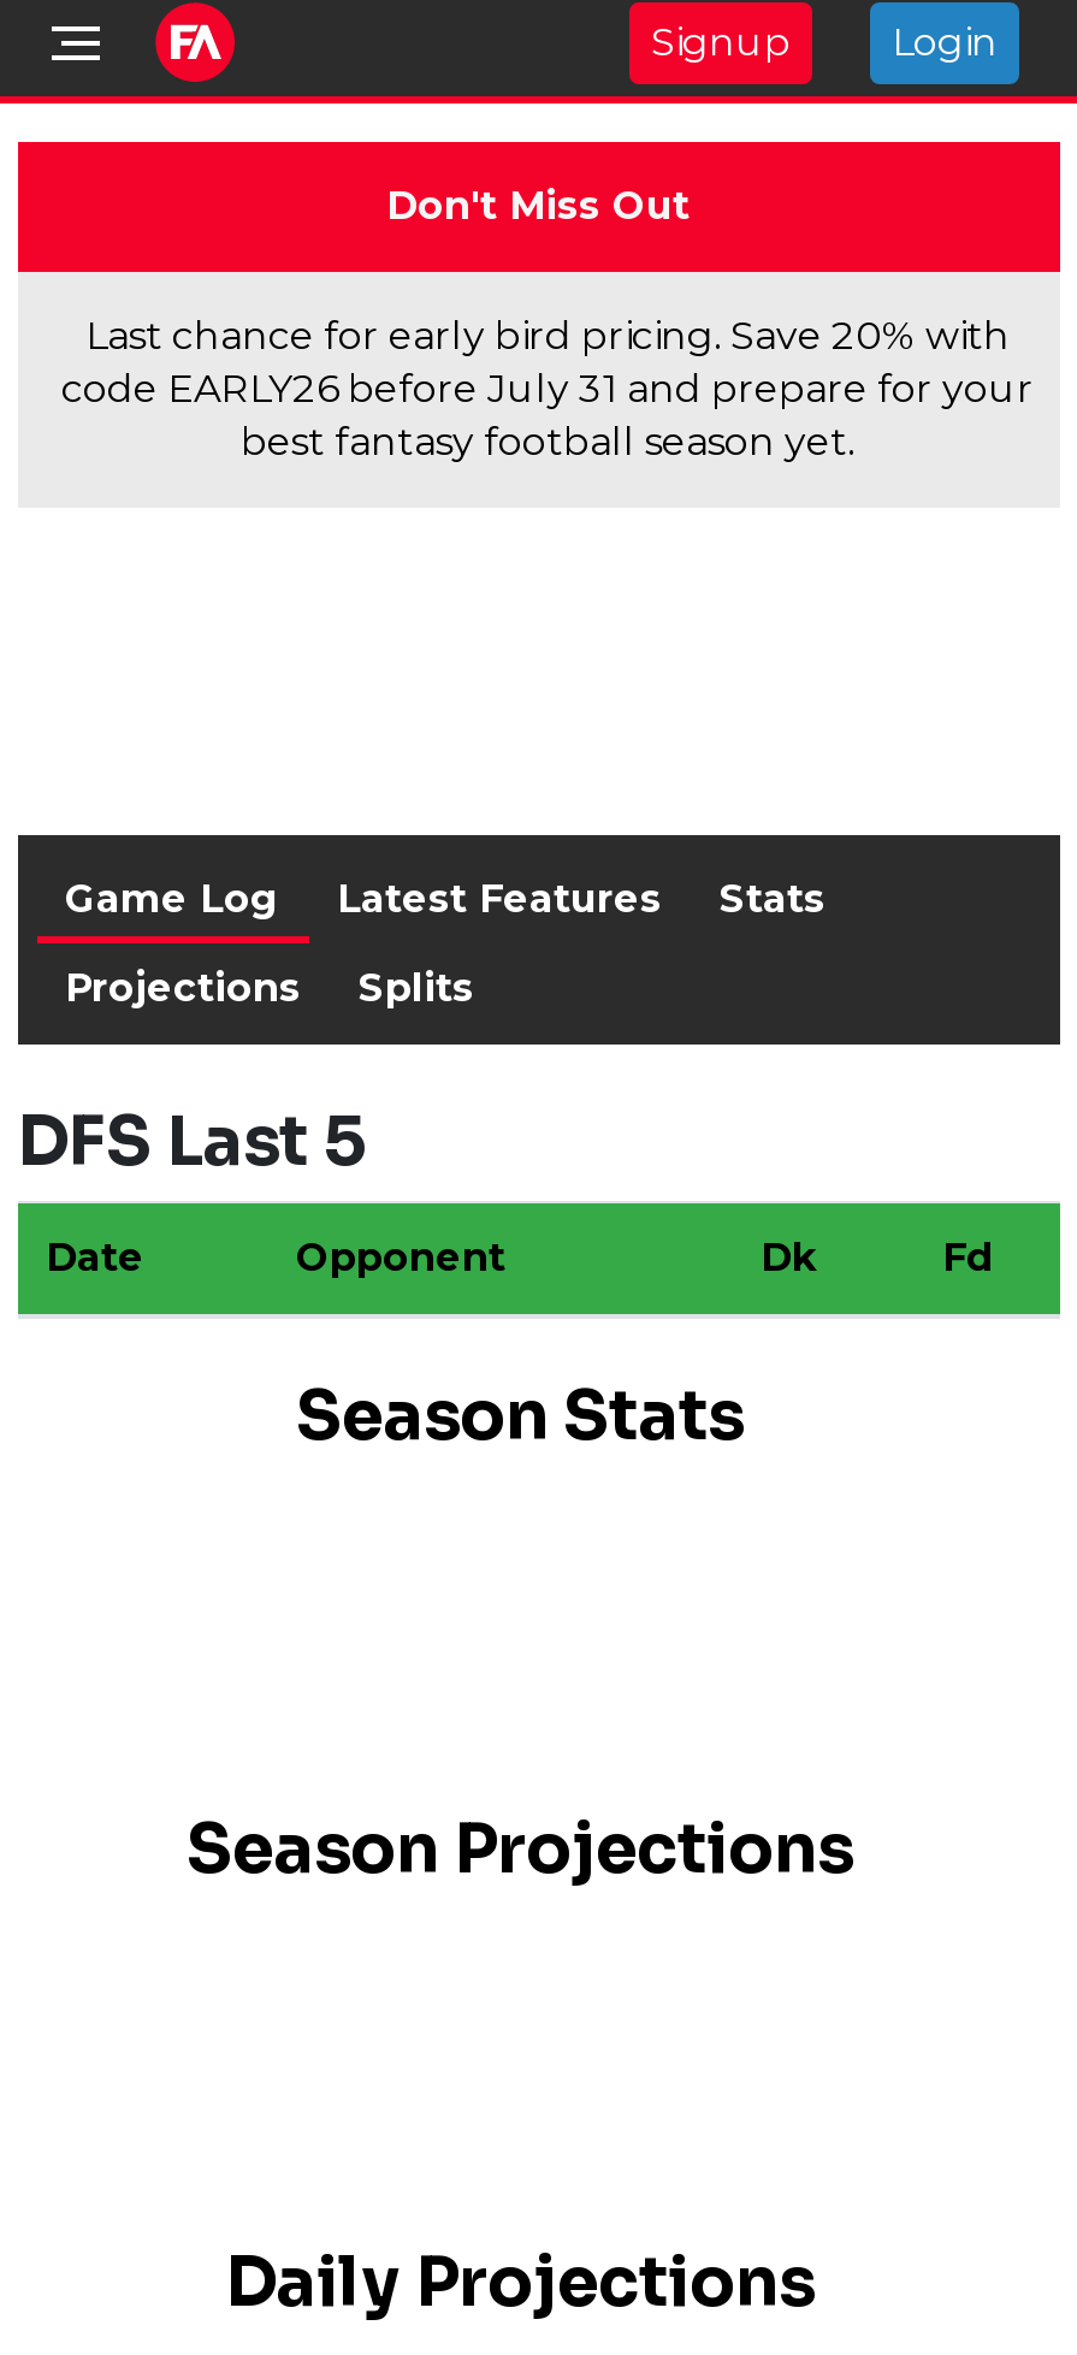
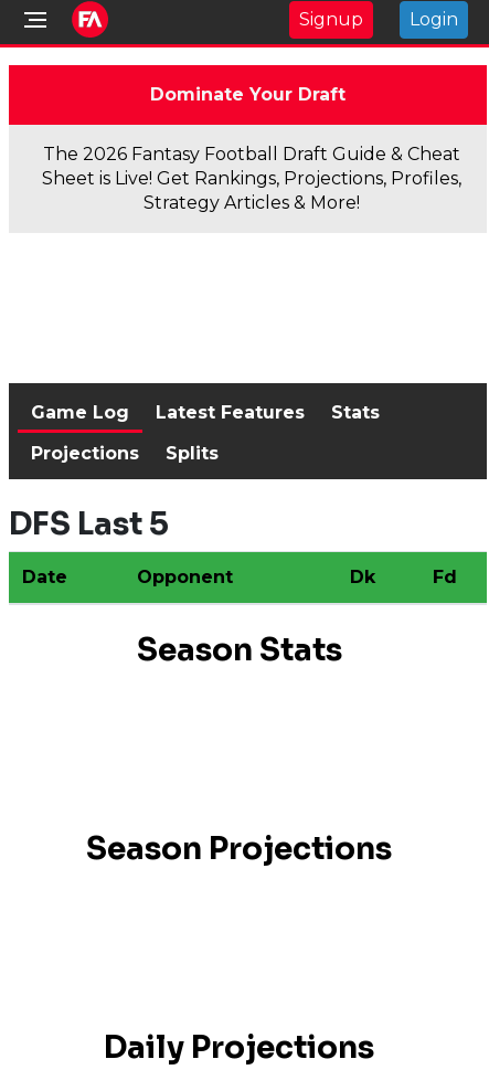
[386,183,690,229] Don't Miss Out -> [150,84,345,105] Dominate Your Draft
[61,313,1034,465] Last chance for early bird pricing. Save 20% with | code EARLY26 before July 31 and prepare for your | best fantasy football season yet. -> [42,144,461,213] The 2026 Fantasy Football Draft Guide & Cheat | Sheet is Live! Get Rankings, Projections, Profiles, | Strategy Articles & More!

